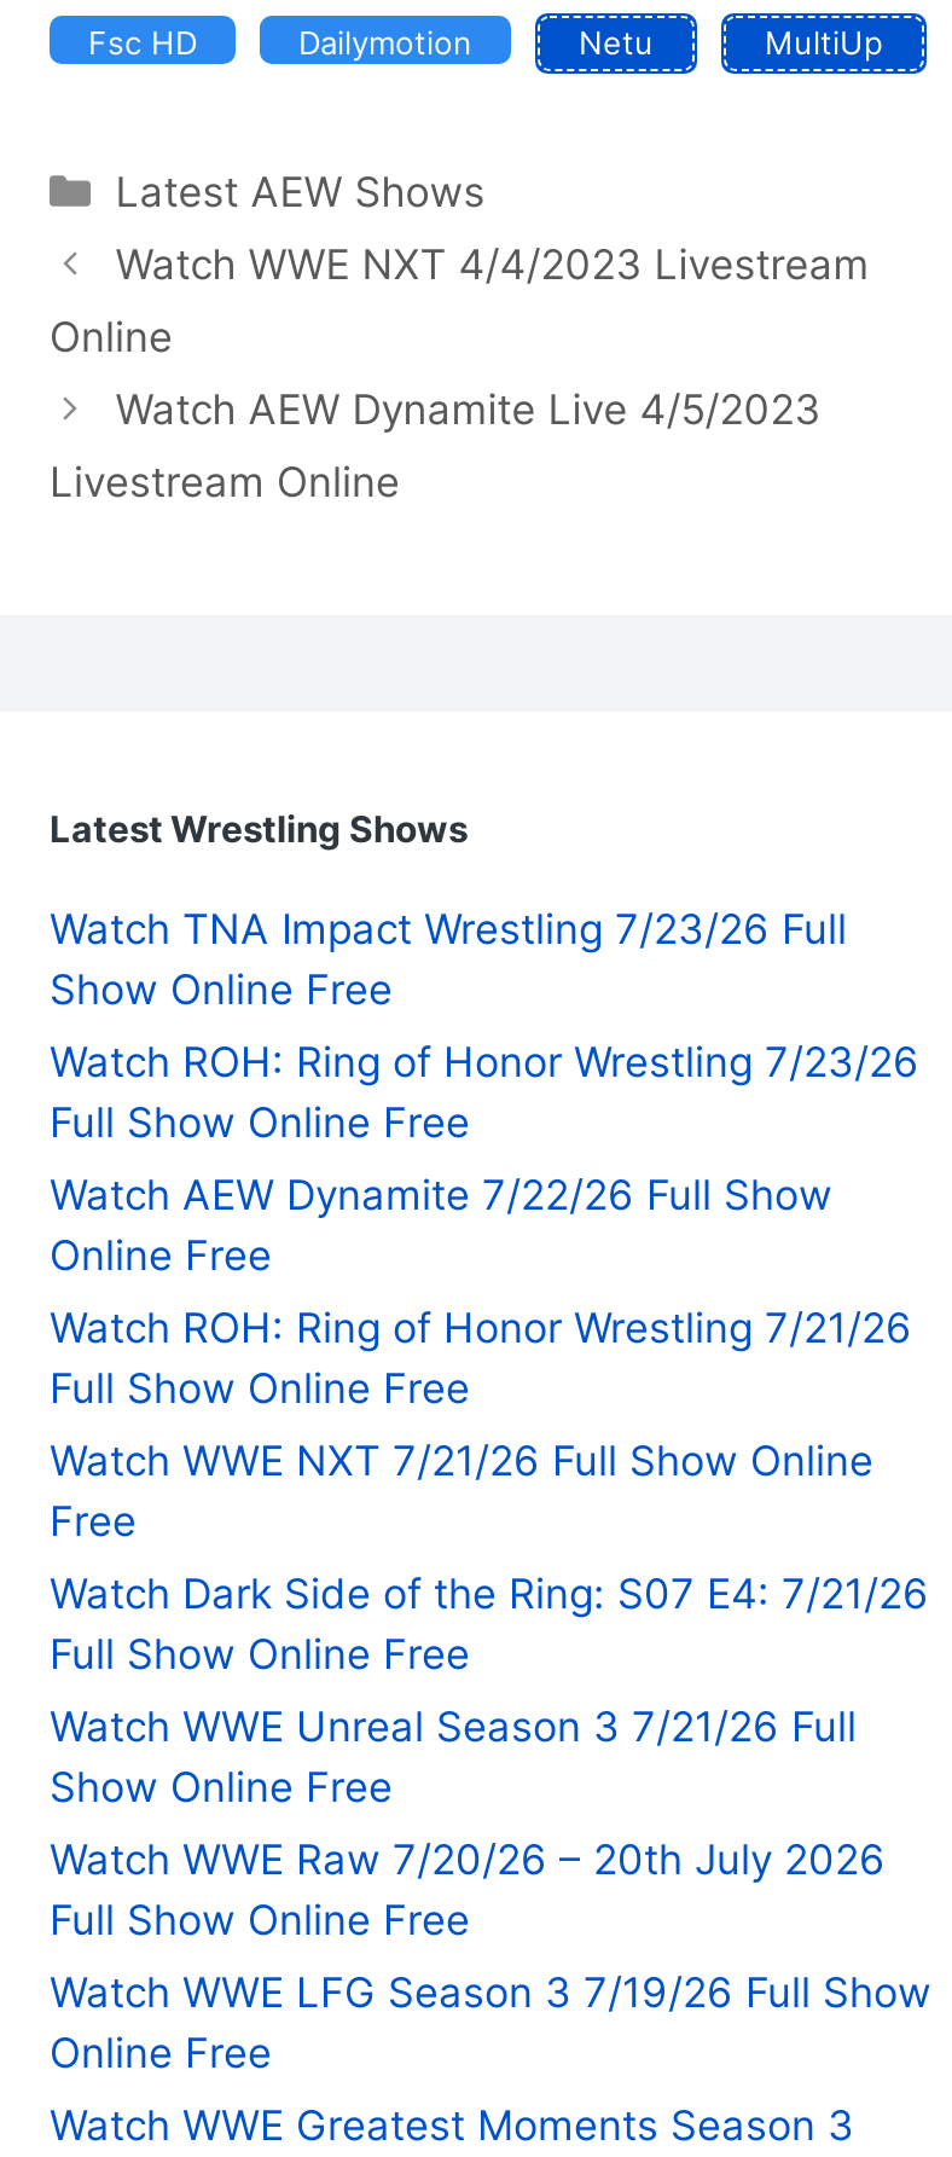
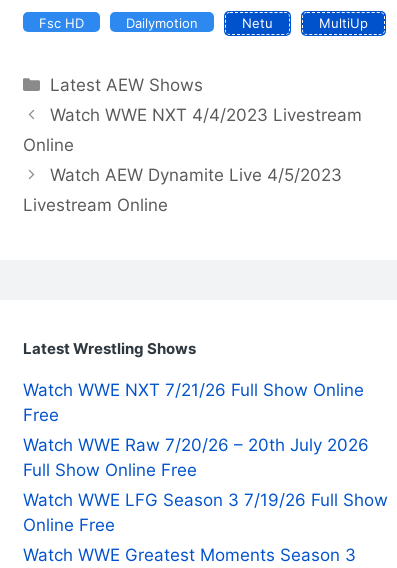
[50,905,919,1413] Watch TNA Impact Wrestling 7/23/26 Full | Show Online Free | Watch ROH: Ring of Honor Wrestling 7/23/26 | Full Show Online Free | Watch AEW Dynamite 7/22/26 Full Show | Online Free | Watch ROH: Ring of Honor Wrestling 7/21/26 | Full Show Online Free -> none
[50,1570,929,1811] Watch Dark Side of the Ring: S07 E4: 7/21/26 | Full Show Online Free | Watch WWE Unreal Season 3 7/21/26 Full | Show Online Free -> none

